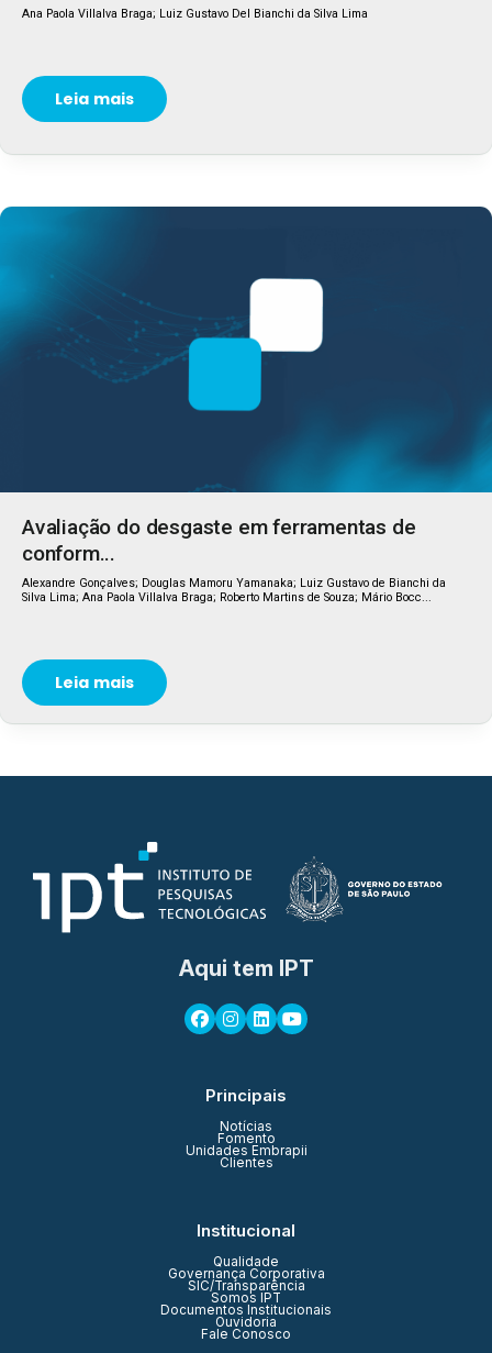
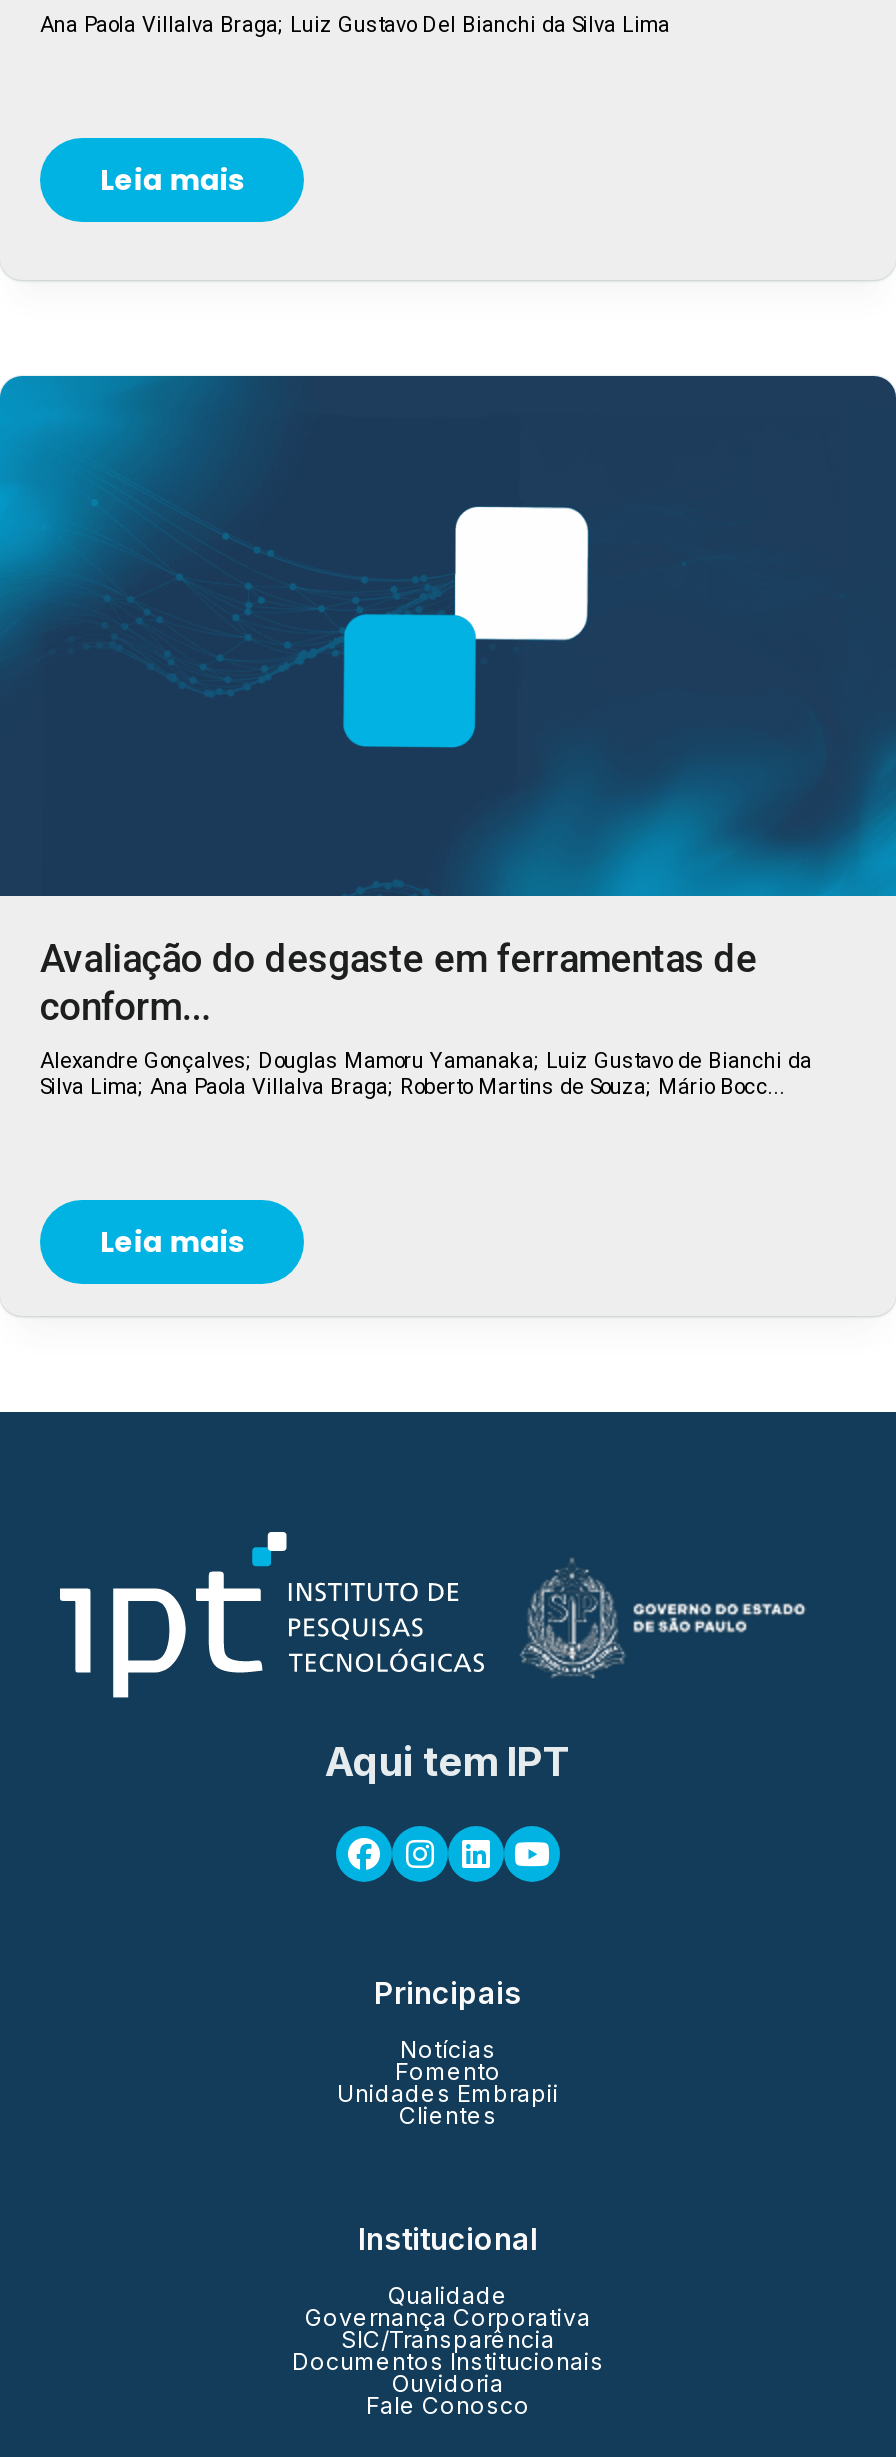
[211,1291,281,1306] Somos IPT -> none

